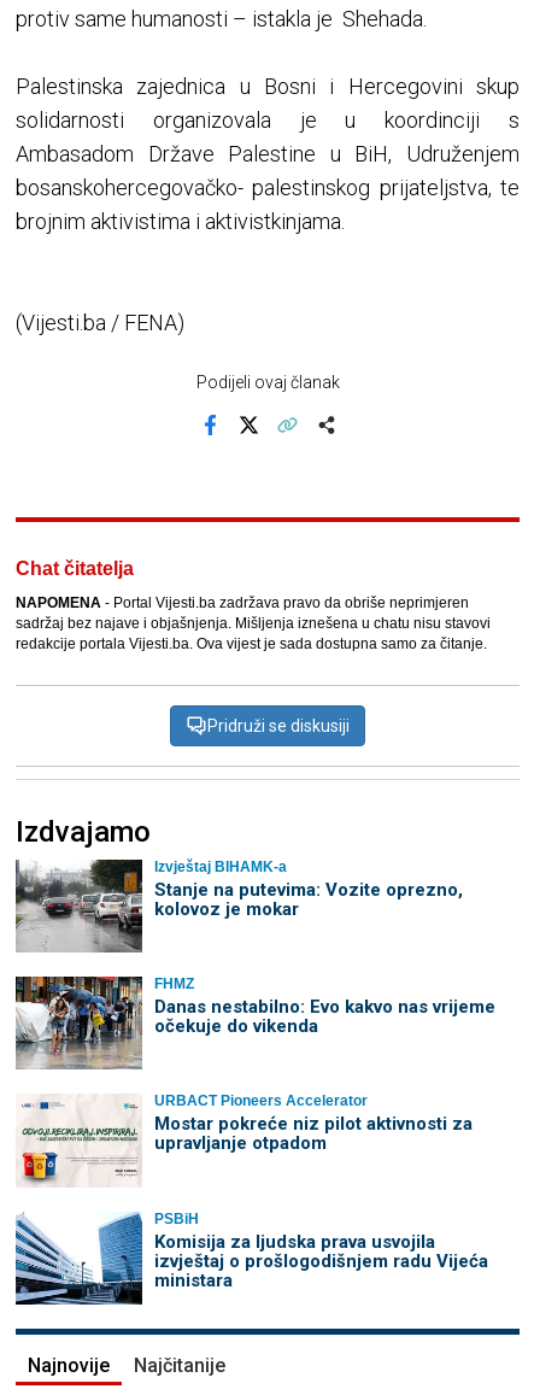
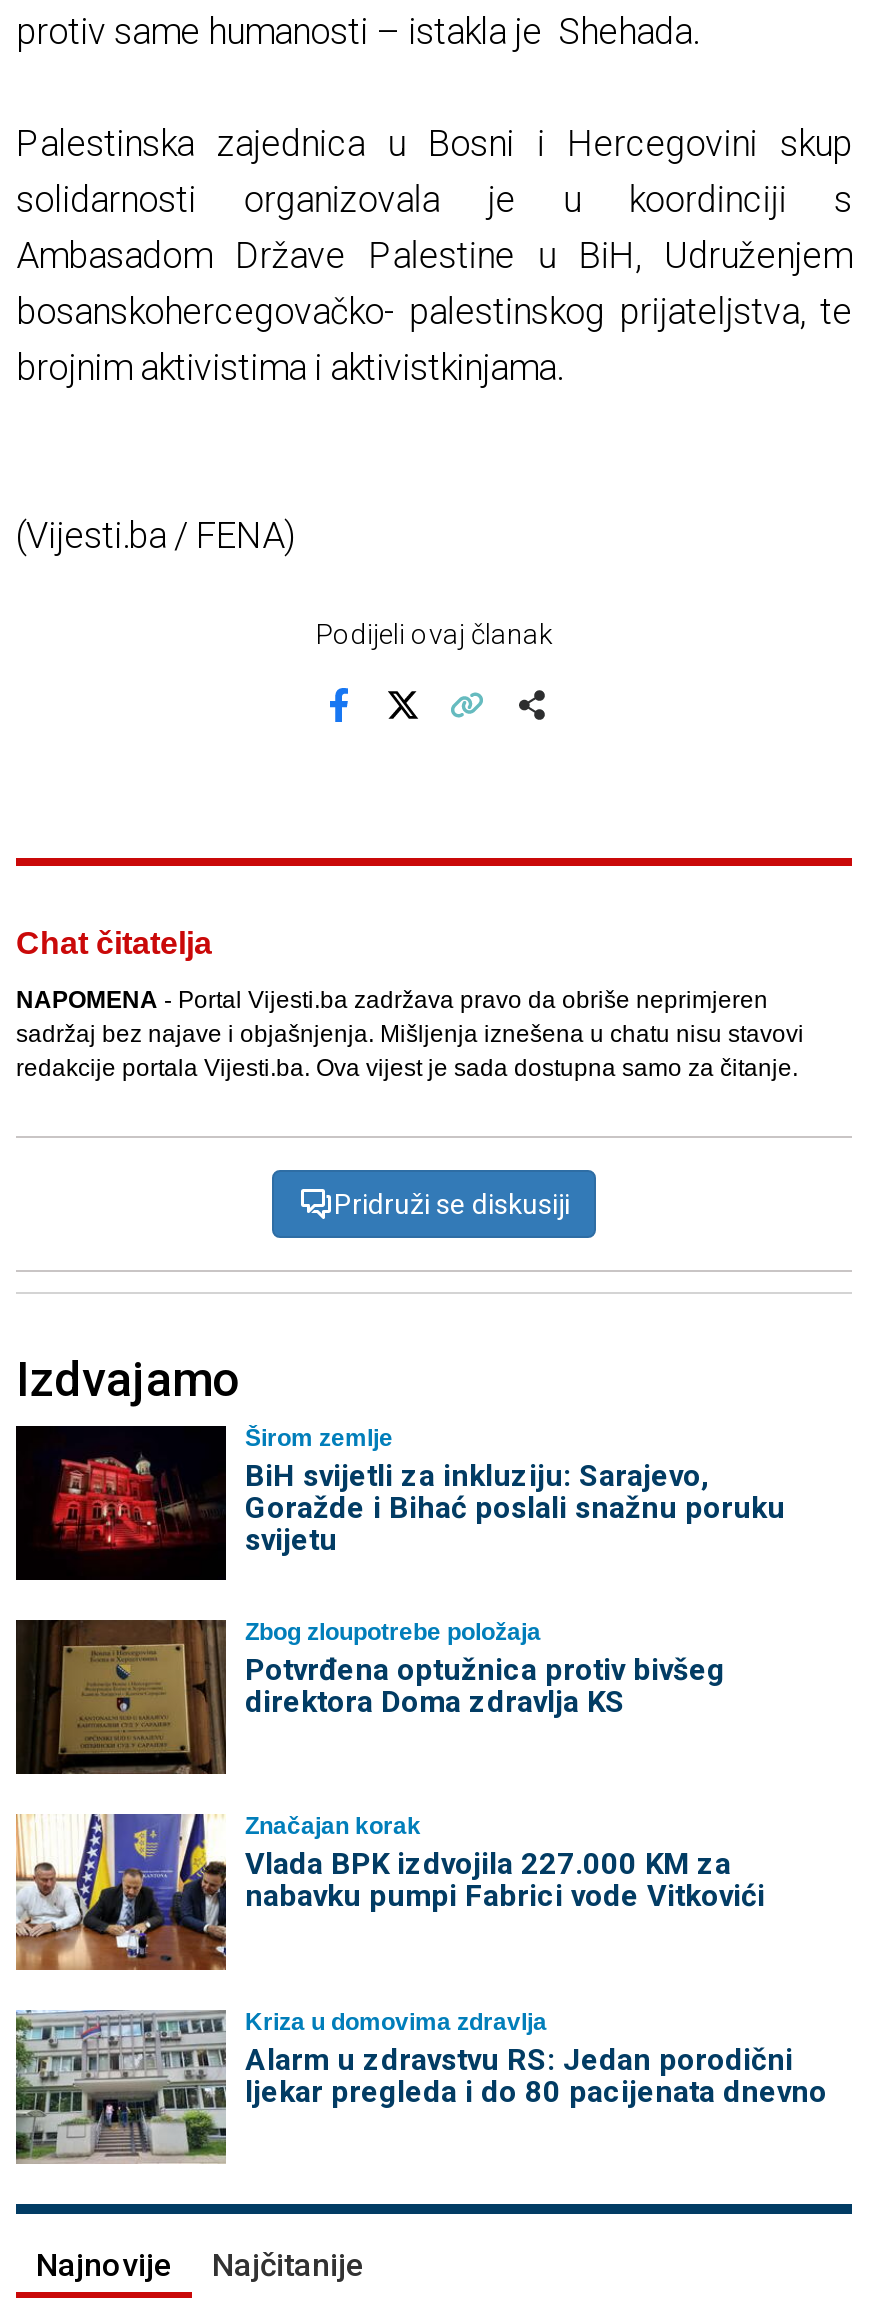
[14,858,462,954] [image] | Izvještaj BIHAMK-a | Stanje na putevima: Vozite oprezno, | kolovoz je mokar -> [16,1424,785,1582] [image] | Širom zemlje | BiH svijetli za inkluziju: Sarajevo, | Goražde i Bihać poslali snažnu poruku | svijetu
[14,975,495,1069] [image] | FHMZ | Danas nestabilno: Evo kakvo nas vrijeme | očekuje do vikenda -> [14,1618,725,1776] [image] | Zbog zloupotrebe položaja | Potvrđena optužnica protiv bivšeg | direktora Doma zdravlja KS
[16,1093,472,1188] [image] | URBACT Pioneers Accelerator | Mostar pokreće niz pilot aktivnosti za | upravljanje otpadom -> [14,1812,765,1972] [image] | Značajan korak | Vlada BPK izdvojila 227.000 KM za | nabavku pumpi Fabrici vode Vitkovići
[14,1210,488,1305] [image] | PSBiH | Komisija za ljudska prava usvojila | izvještaj o prošlogodišnjem radu Vijeća | ministara -> [14,2008,827,2164] [image] | Kriza u domovima zdravlja | Alarm u zdravstvu RS: Jedan porodični | ljekar pregleda i do 80 pacijenata dnevno

